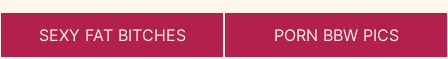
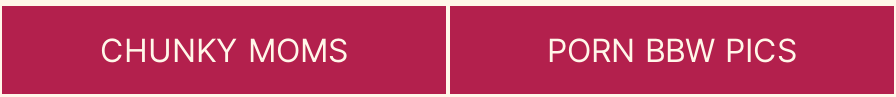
[38,25,185,45] SEXY FAT BITCHES -> [100,30,348,70] CHUNKY MOMS

